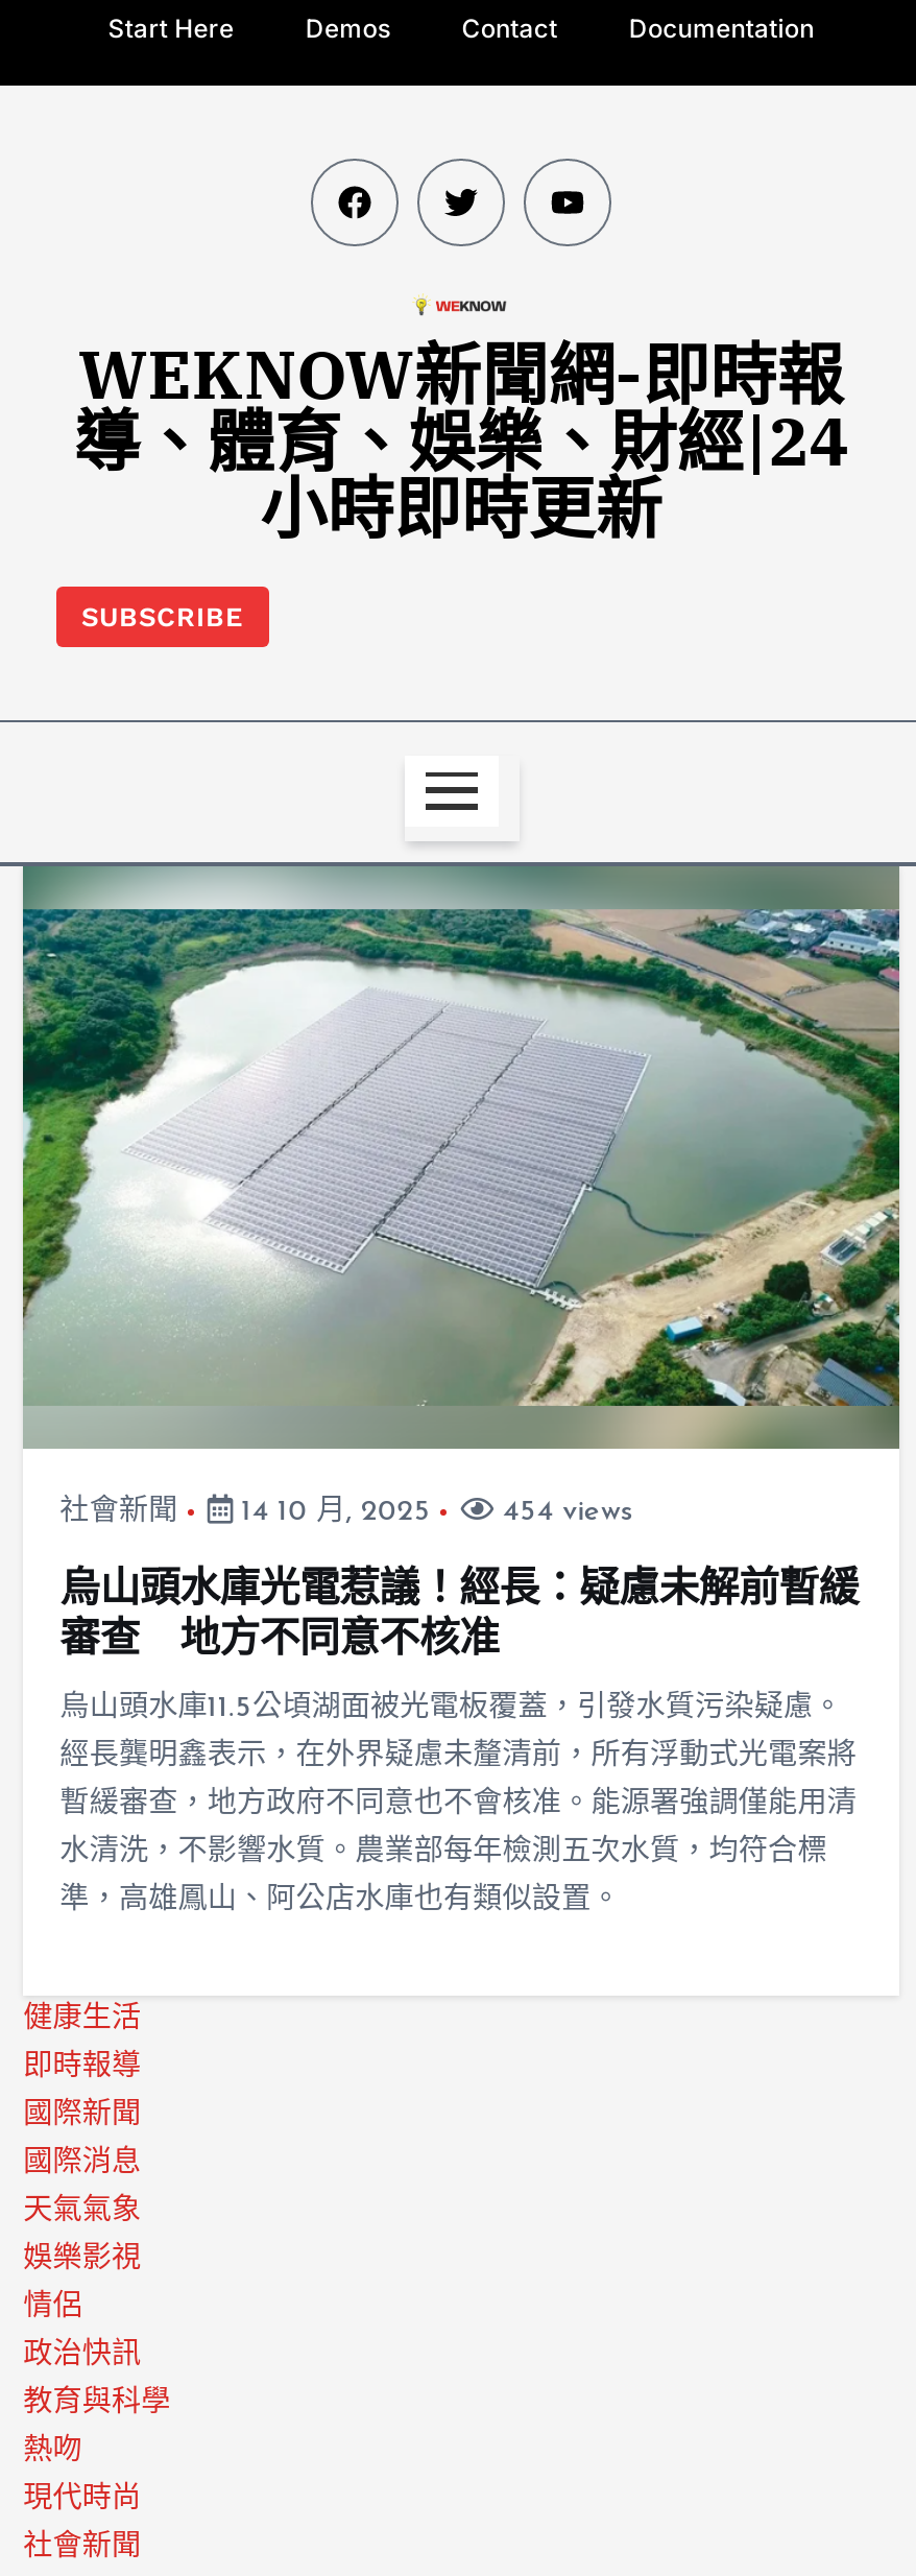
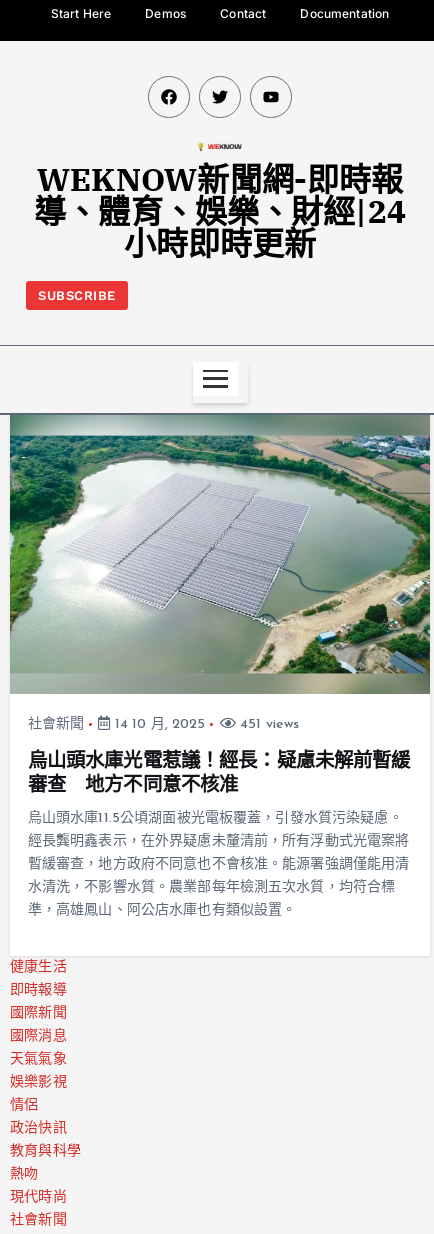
[494,1497,633,1528] 454 views -> [236,717,299,732] 451 views

